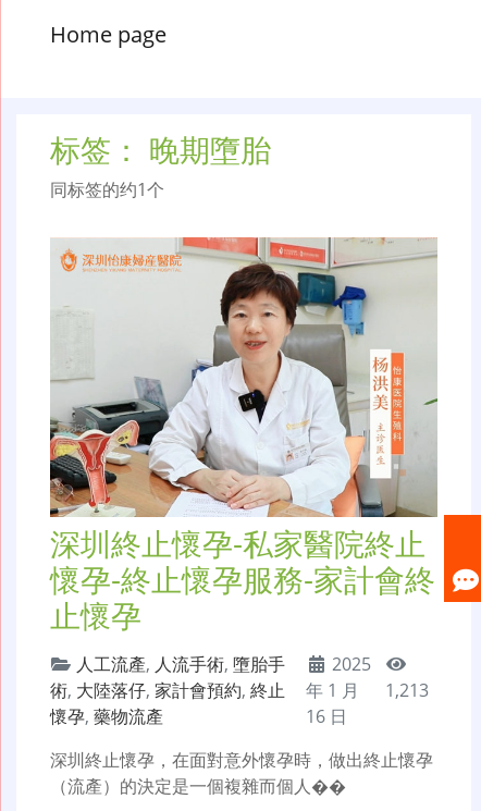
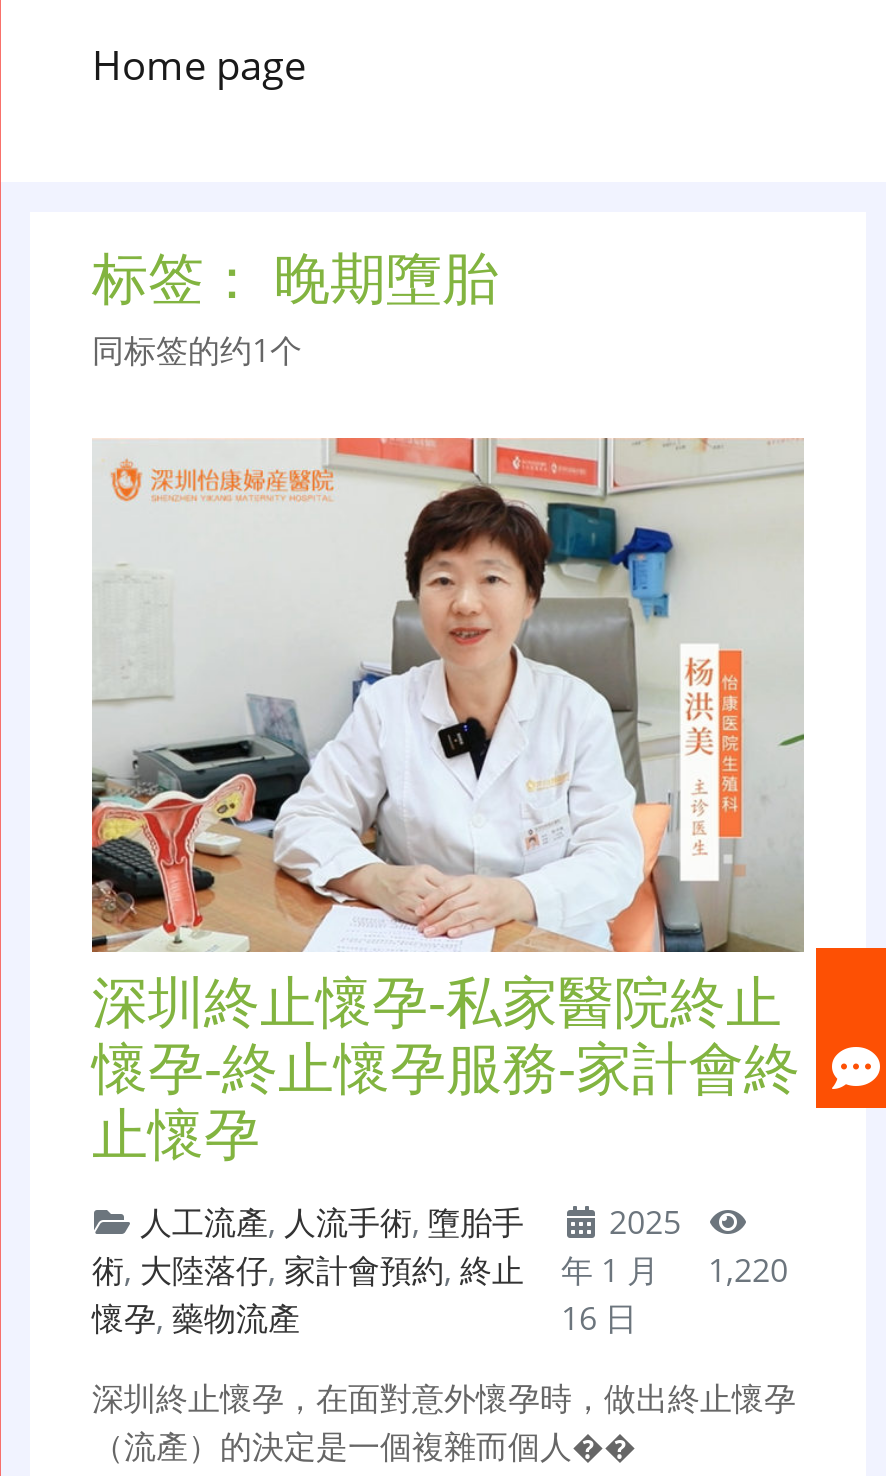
[50,678,429,702] 術,大陸落仔,家計會預約,終止 年 1 月 1,213 -> [92,1247,788,1291] 術,大陸落仔,家計會預約,終止 年 1 月 1,220

